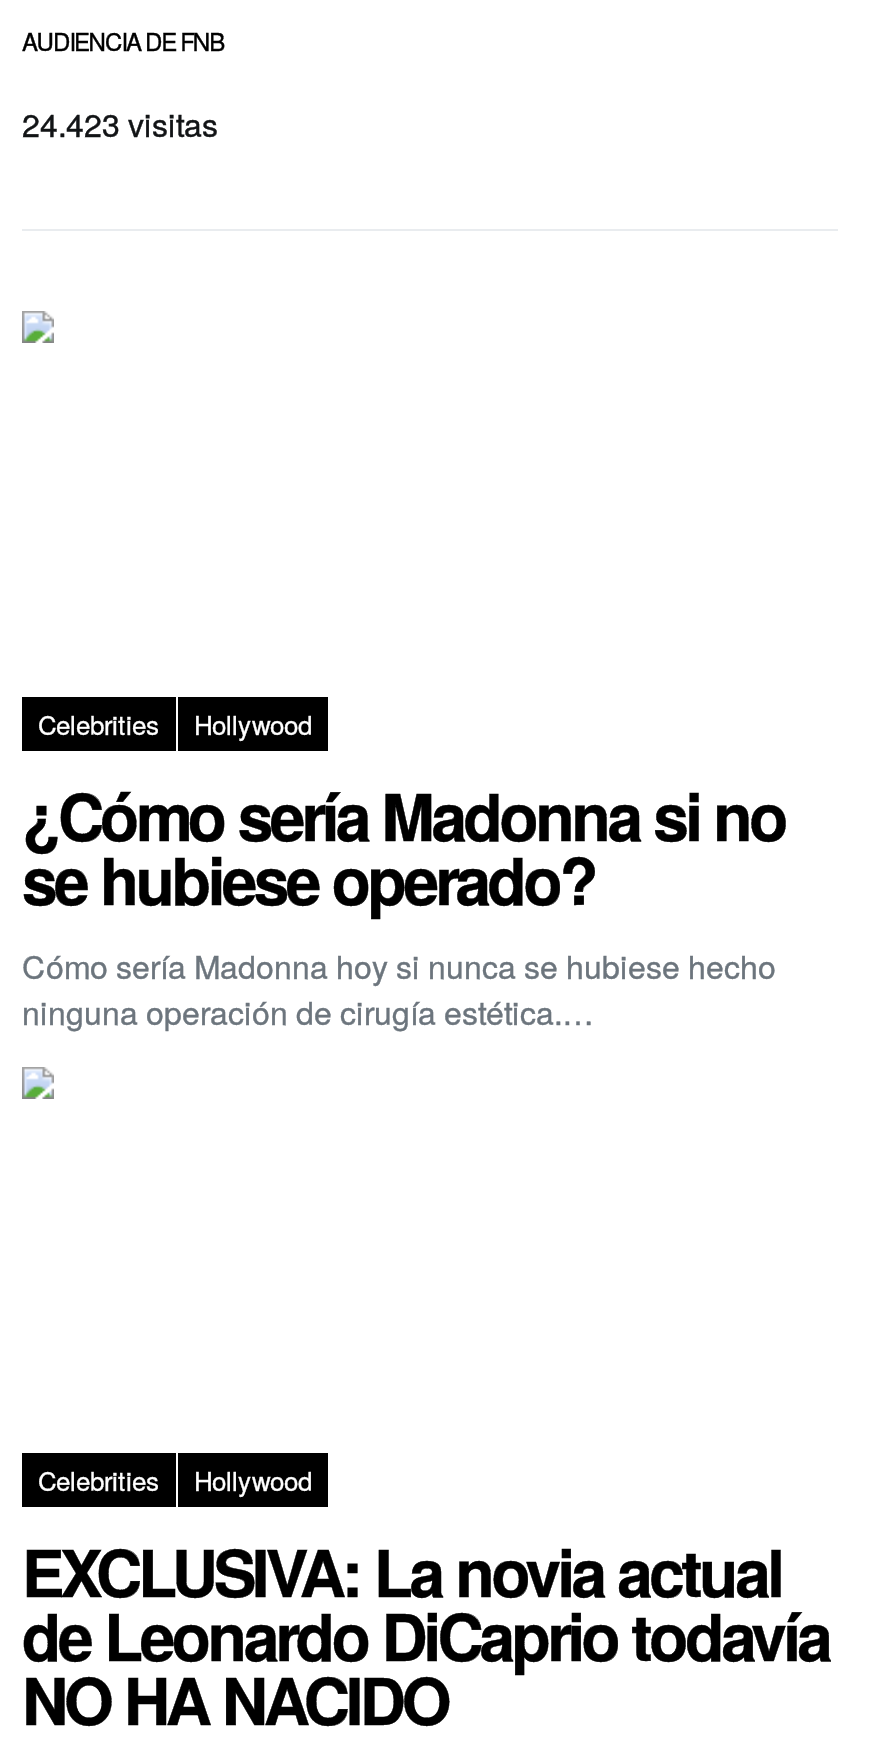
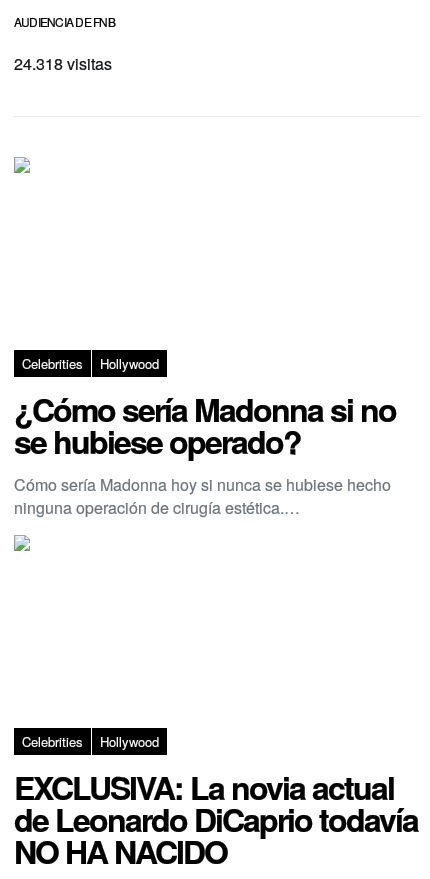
[22,101,218,147] 24.423 visitas -> [14,52,112,75] 24.318 visitas

